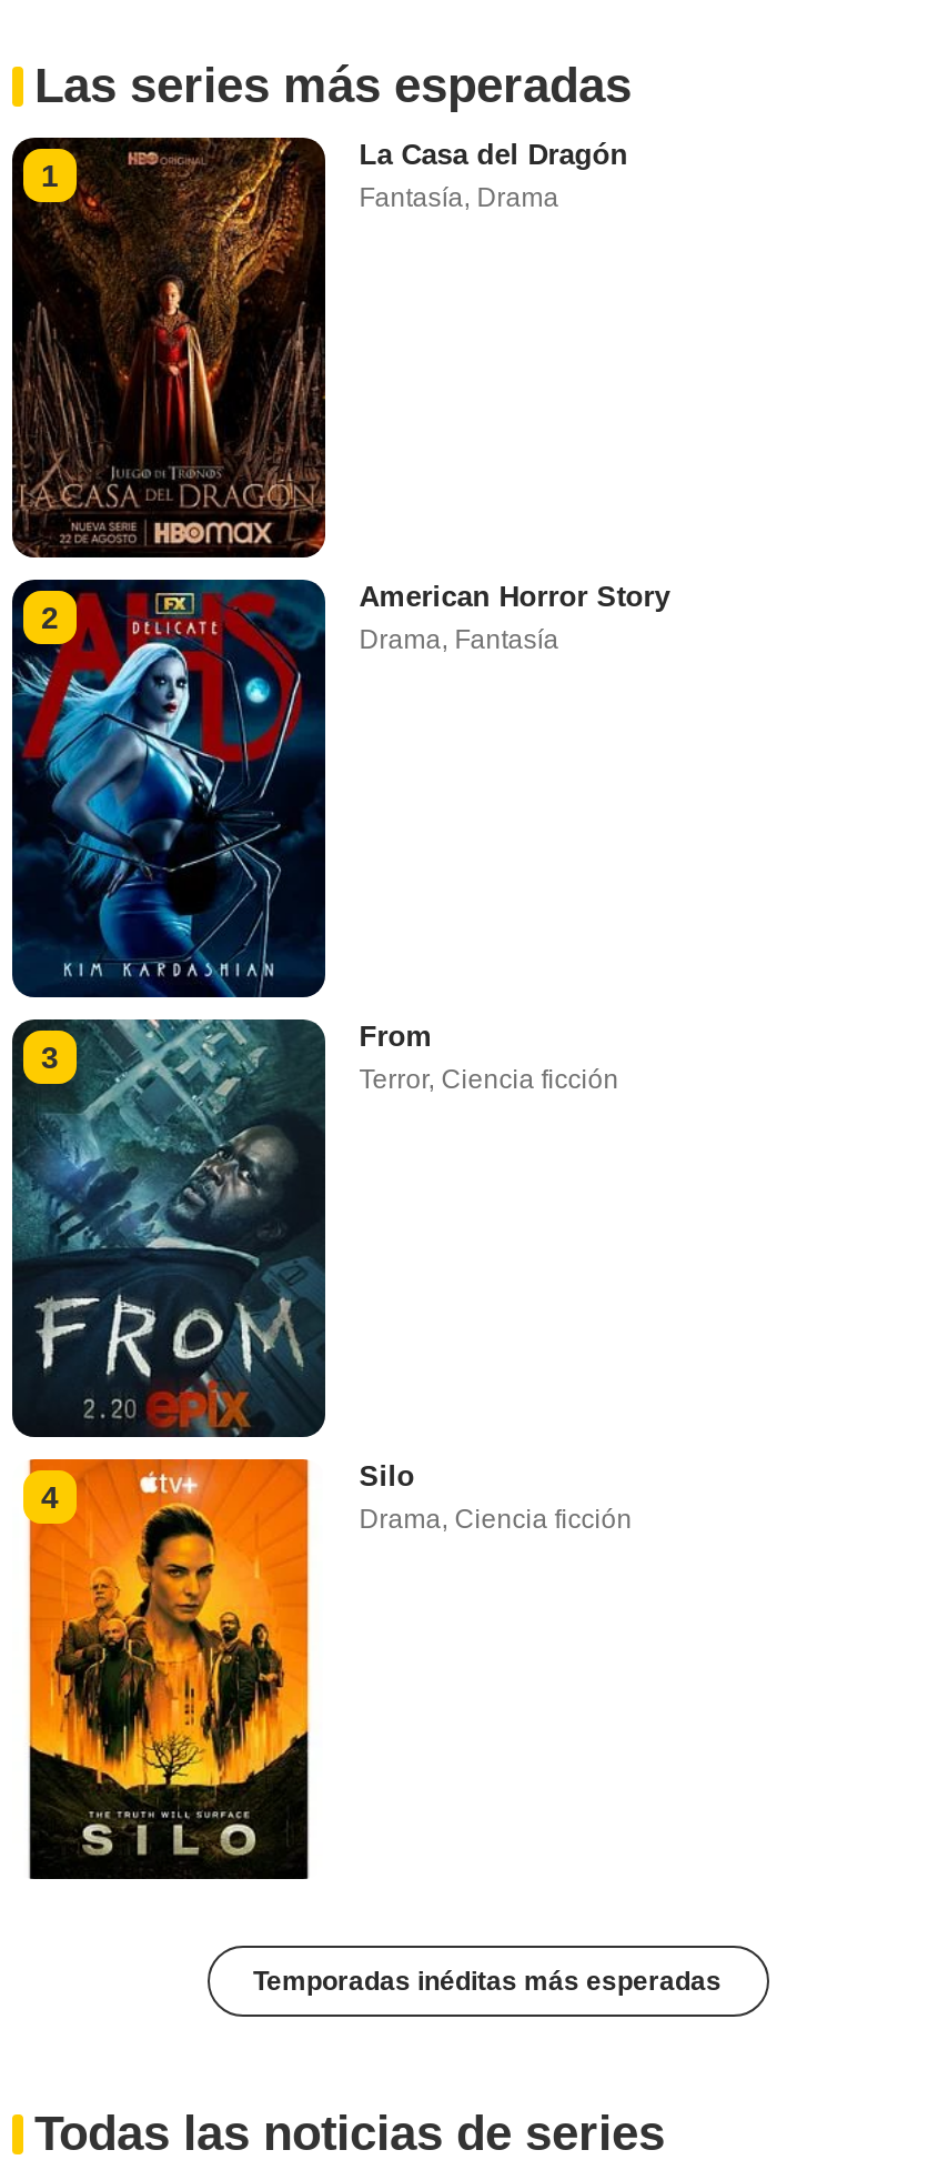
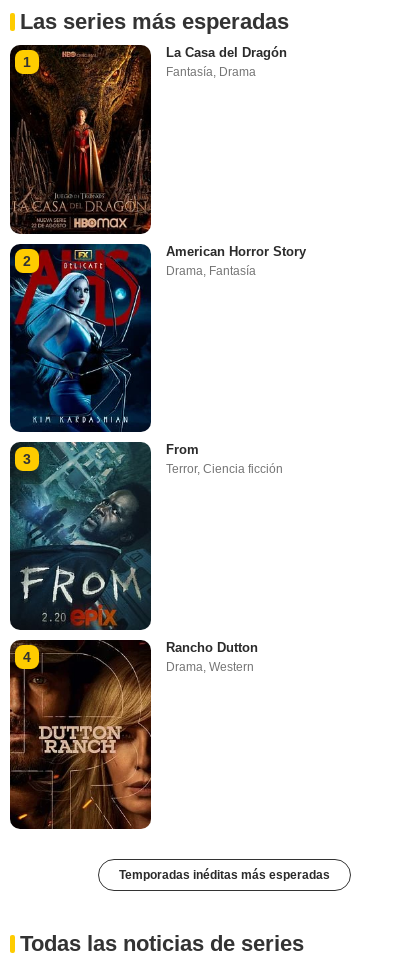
[12,1457,632,1881] [image] | Silo | Drama, Ciencia ficción -> [9,639,258,830] [image] | Rancho Dutton | Drama, Western

